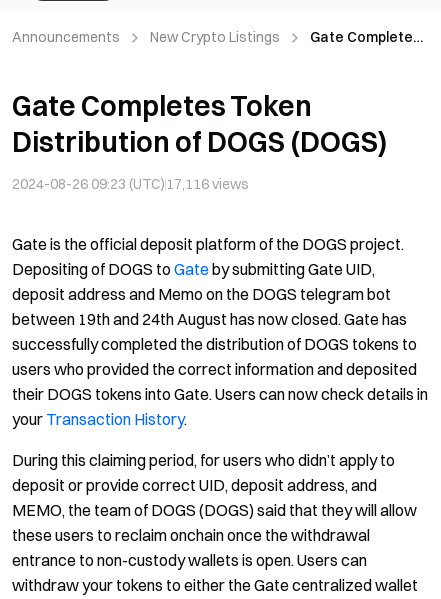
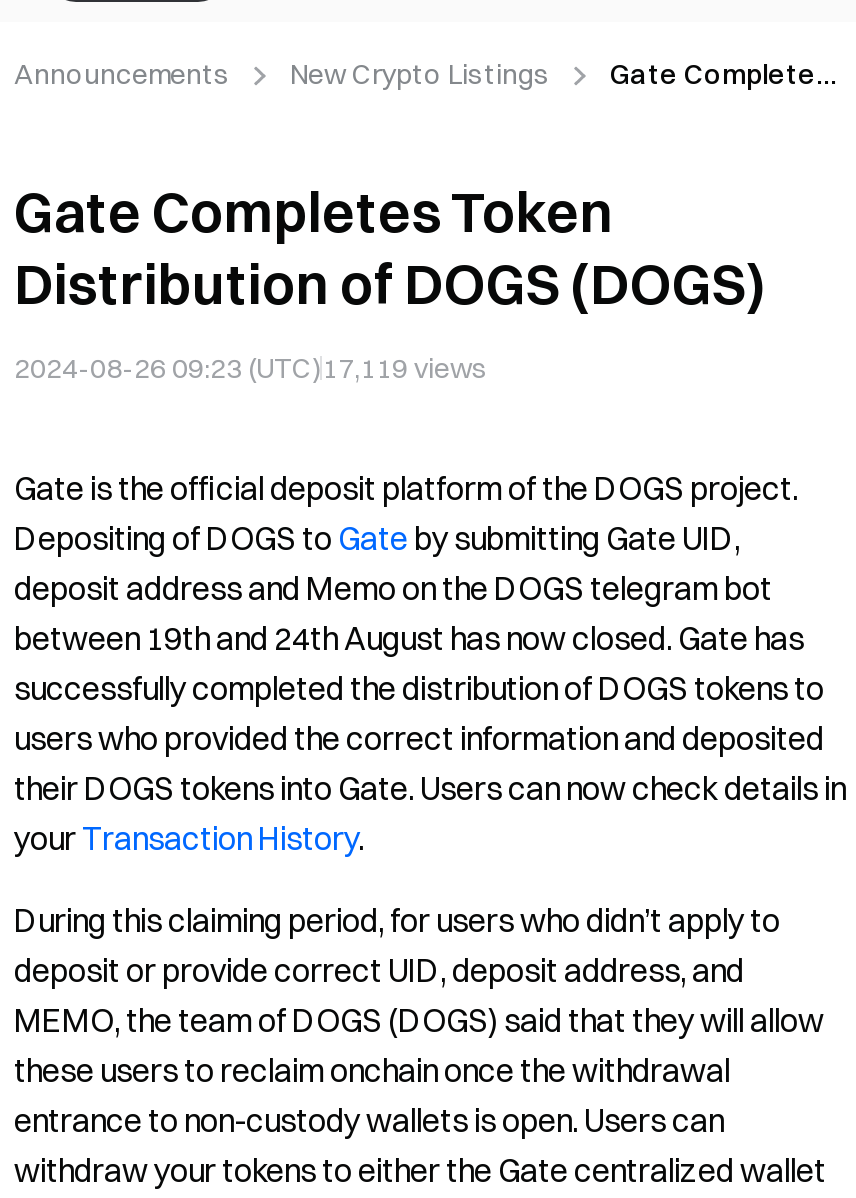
[12,175,249,193] 2024-08-26 09:23 (UTC)17,116 views -> [14,350,488,386] 2024-08-26 09:23 (UTC)17,119 views

